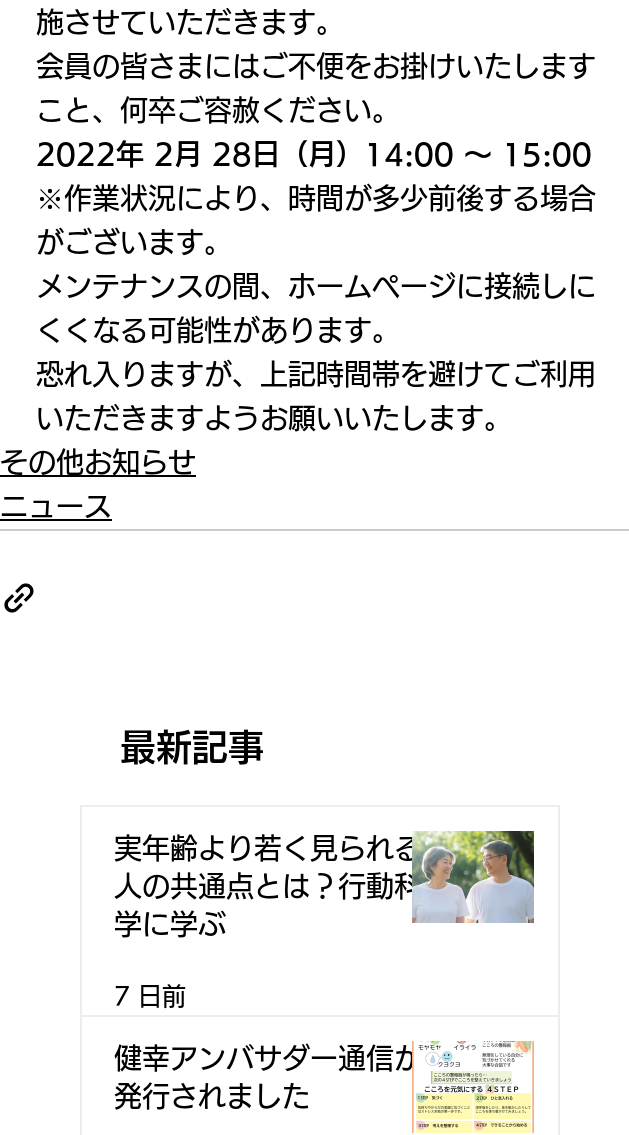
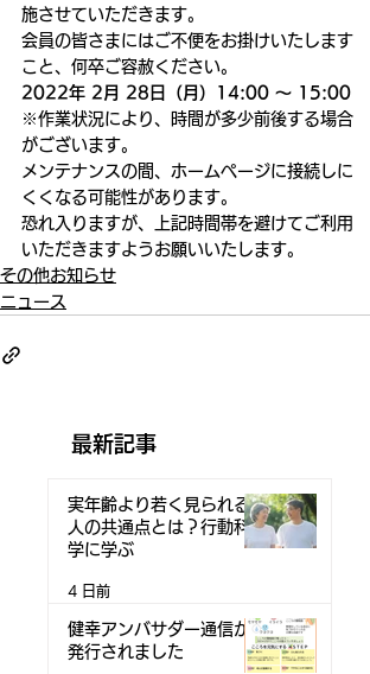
[114,983,186,1007] 7 日前 -> [68,584,110,598] 4 日前

